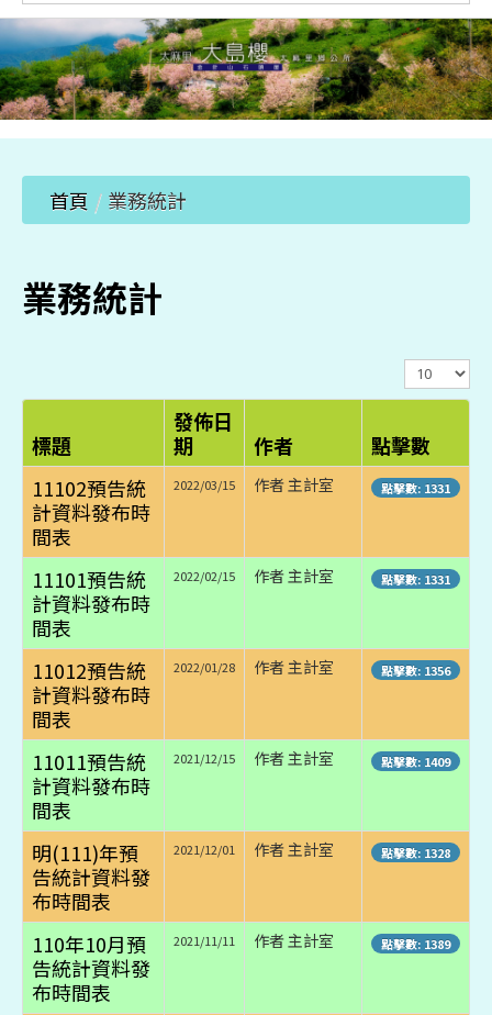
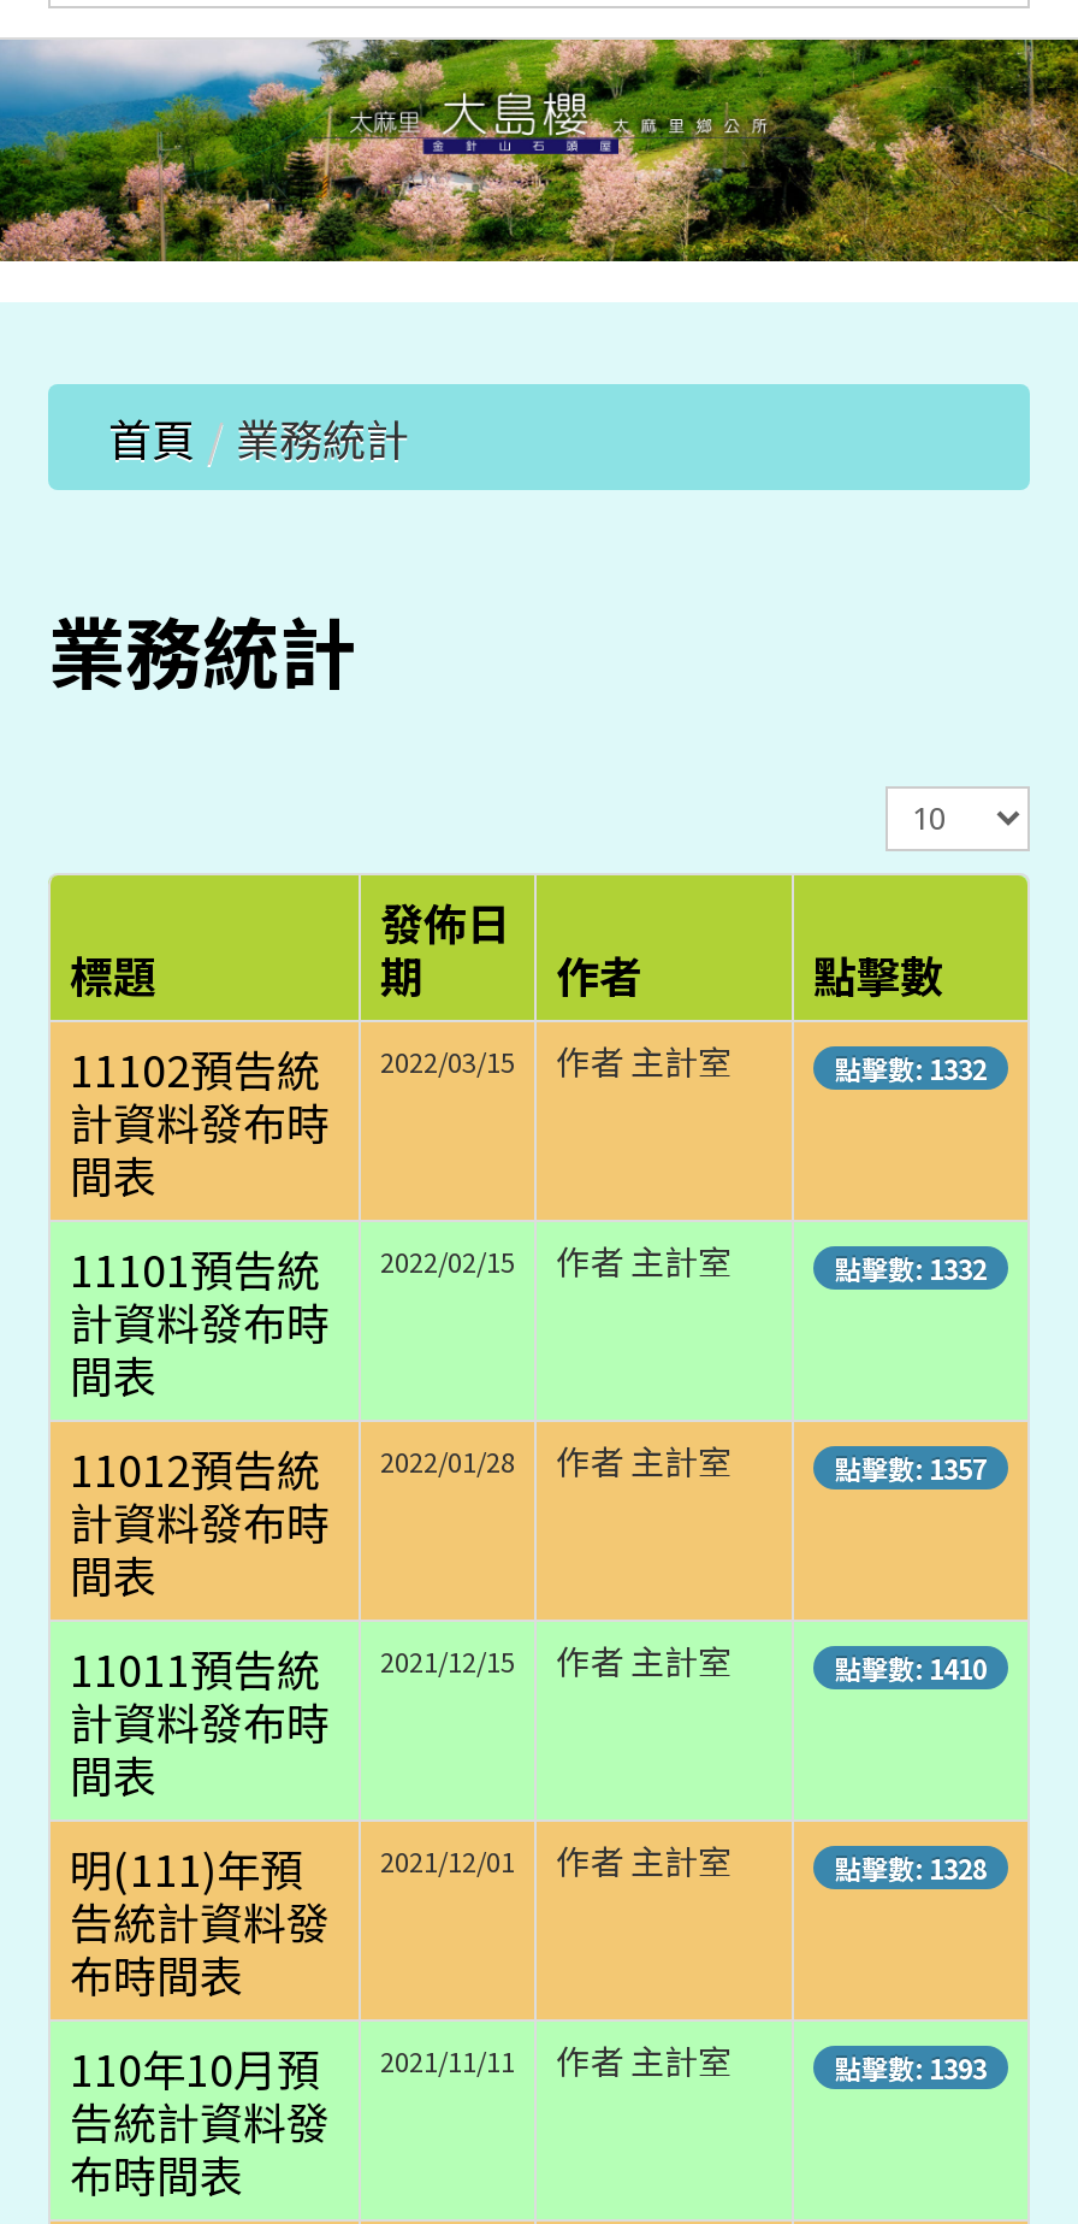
[381,479,450,497] 點擊數: 1331 -> [835,1049,987,1087] 點擊數: 1332
[381,570,450,588] 點擊數: 1331 -> [835,1249,987,1287] 點擊數: 1332
[381,661,450,679] 點擊數: 1356 -> [835,1449,987,1487] 點擊數: 1357
[381,752,450,770] 點擊數: 1409 -> [835,1648,987,1687] 點擊數: 1410
[381,935,450,952] 點擊數: 1389 -> [835,2048,987,2087] 點擊數: 1393

